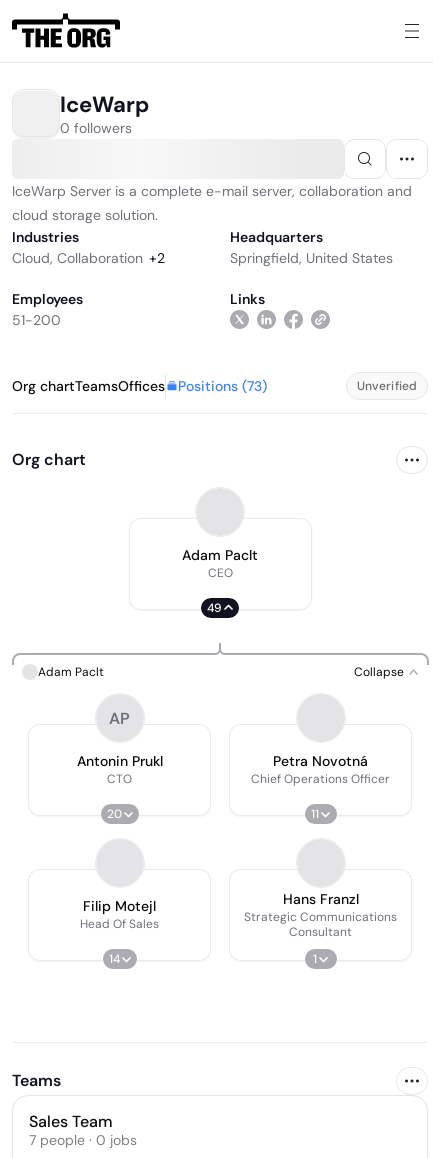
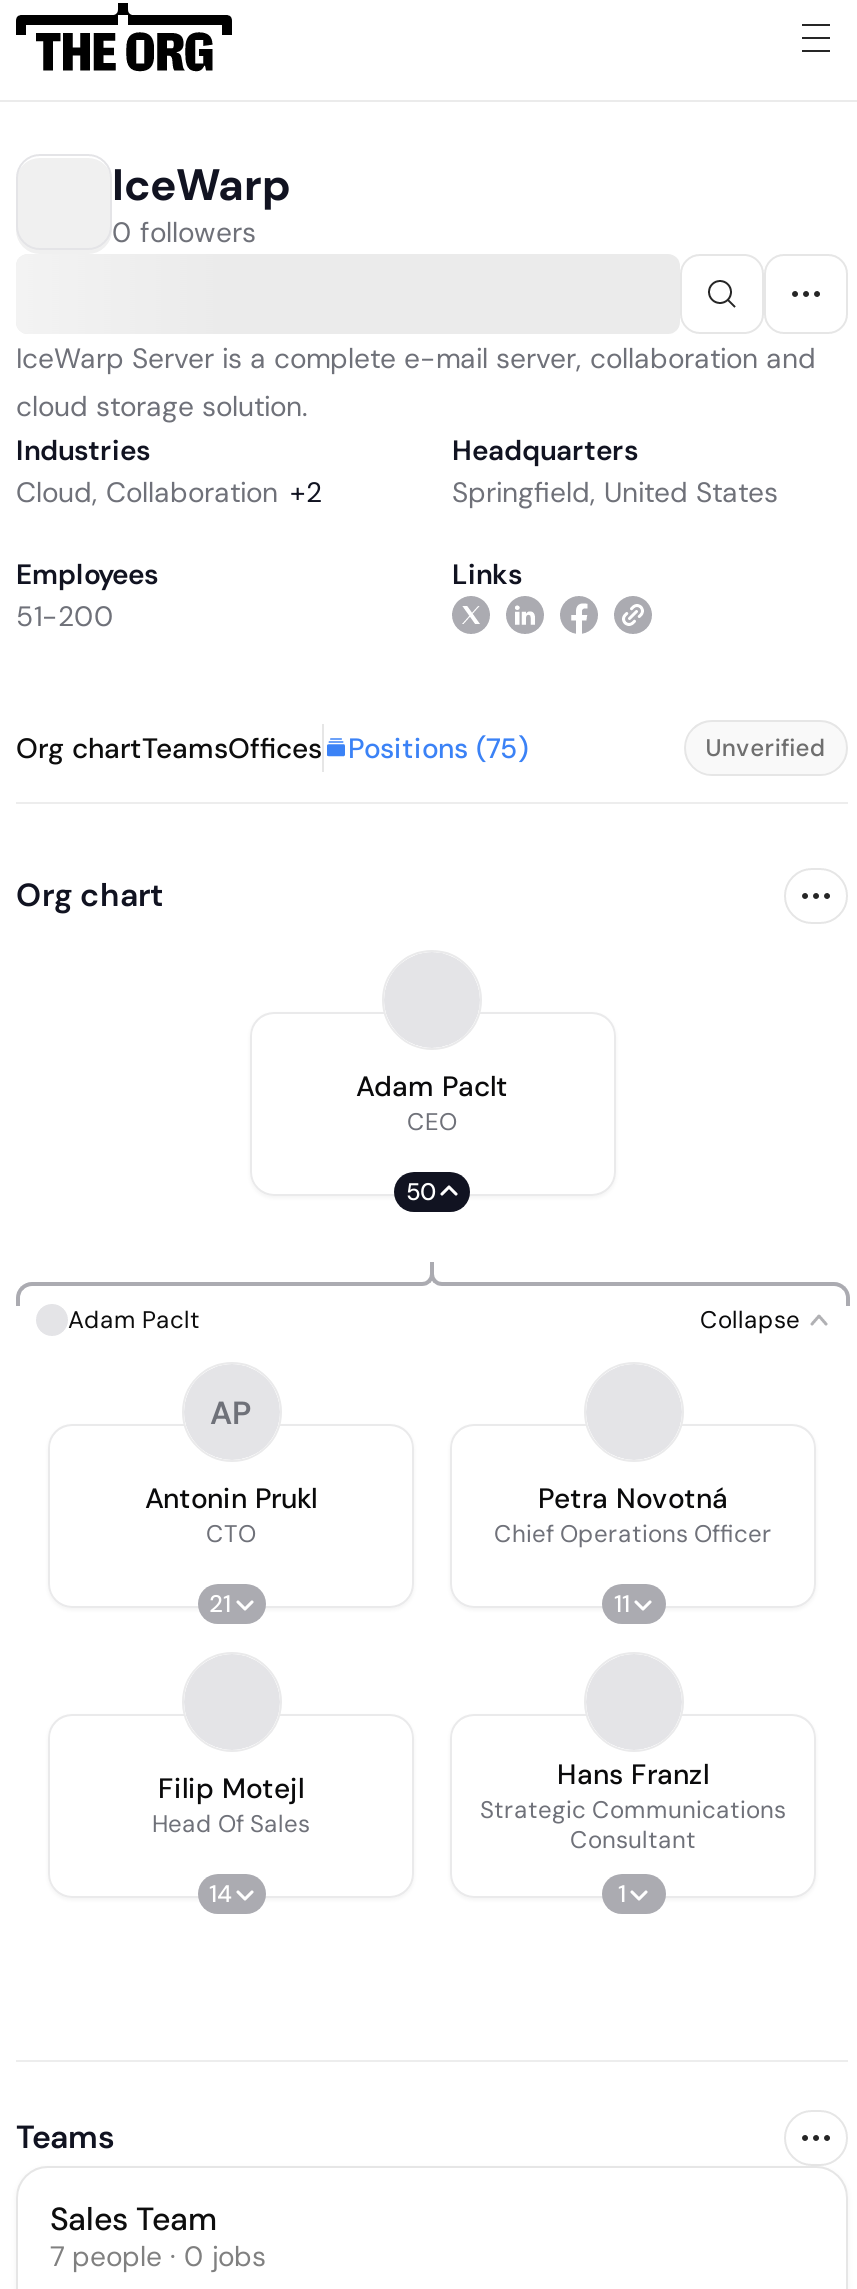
[12,377,267,395] Org chartTeamsOffices Positions (73) -> [16,730,528,766] Org chartTeamsOffices Positions (75)
[207,599,222,615] 49 -> [406,1175,436,1207] 50
[106,805,121,821] 20 -> [209,1587,231,1619] 21

